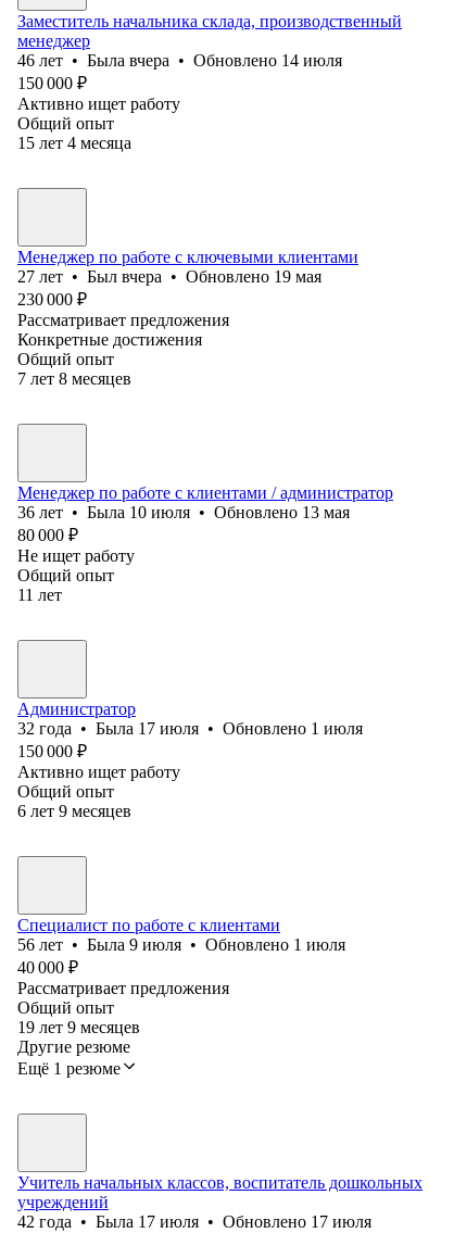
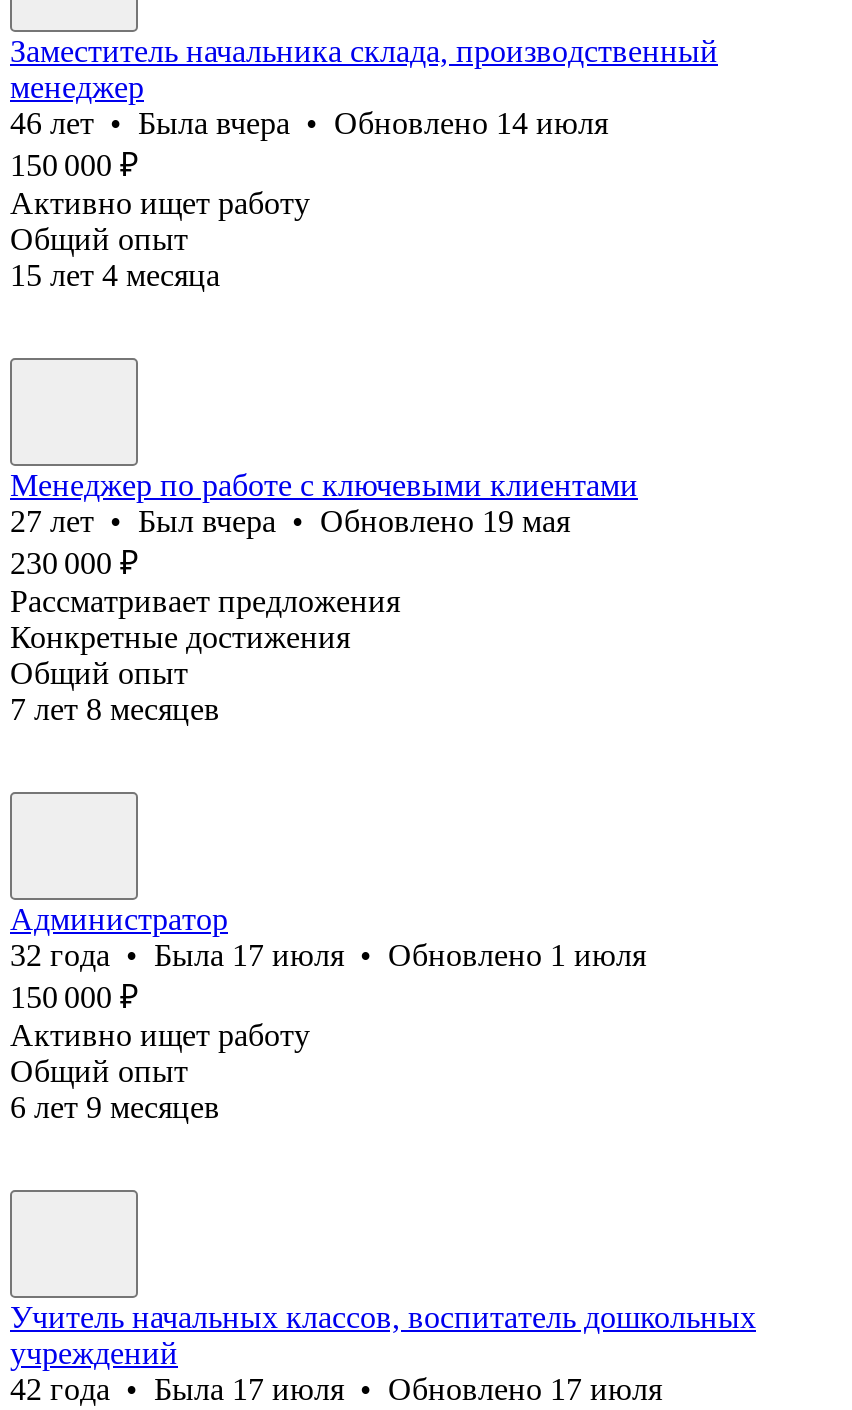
[17,483,393,604] Менеджер по работе с клиентами / администратор | 36 лет • Была 10 июля • Обновлено 13 мая | 80 000 ₽ | Не ищет работу | Общий опыт | 11 лет -> none
[17,916,345,1078] Специалист по работе с клиентами | 56 лет • Была 9 июля • Обновлено 1 июля | 40 000 ₽ | Рассматривает предложения | Общий опыт | 19 лет 9 месяцев | Другие резюме | Ещё 1 резюме -> none

